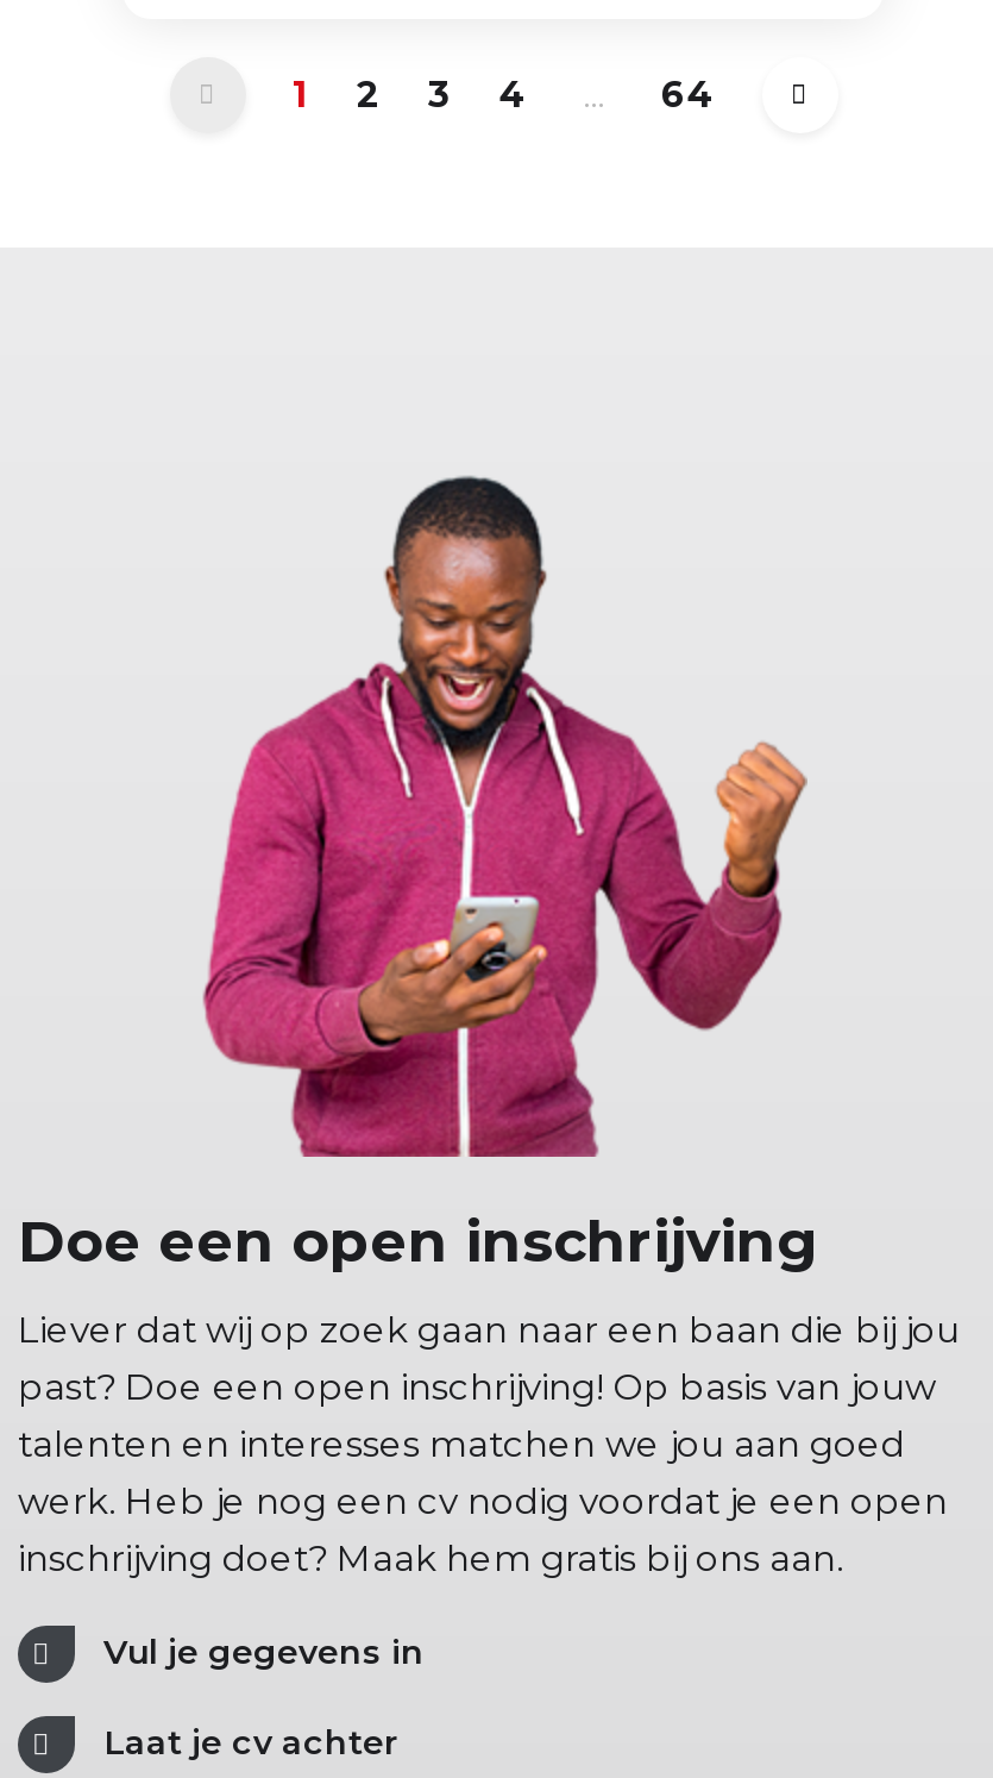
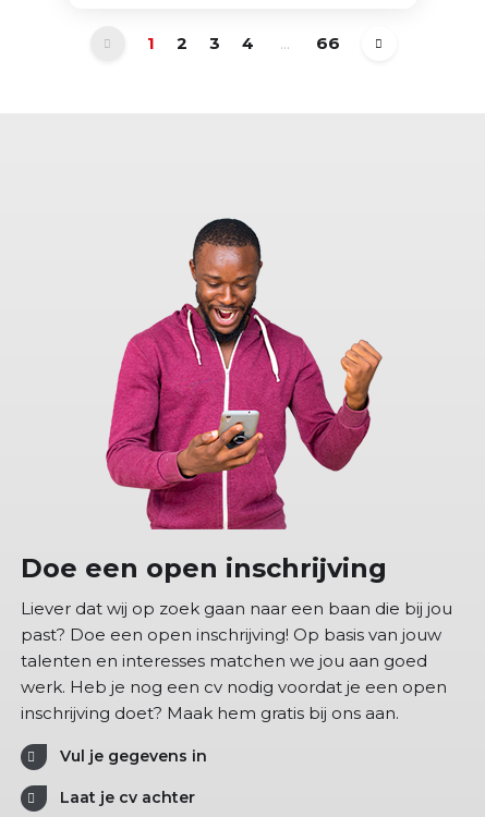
[661,71,714,117] 64 -> [316,33,339,53] 66

